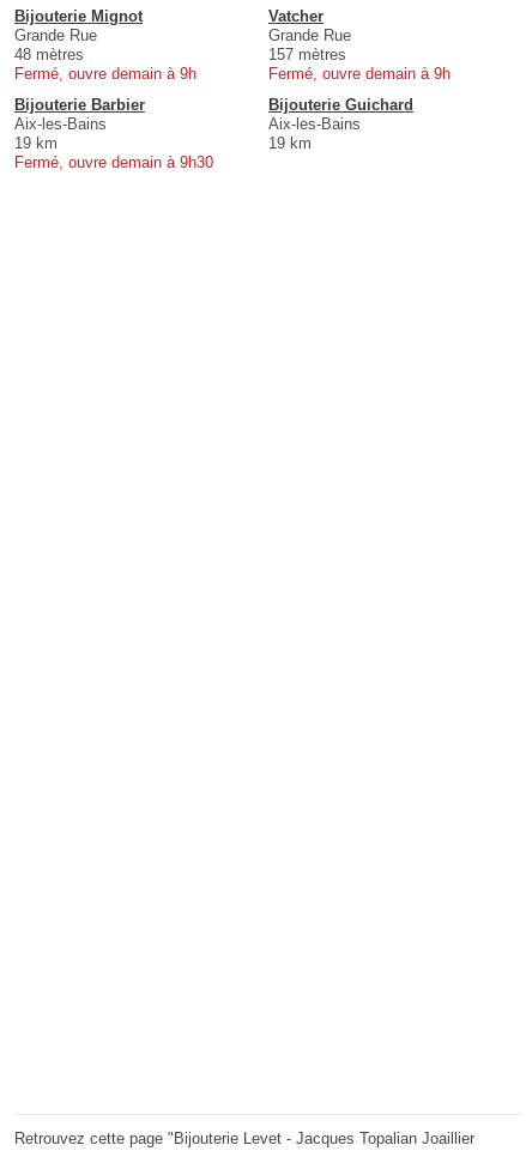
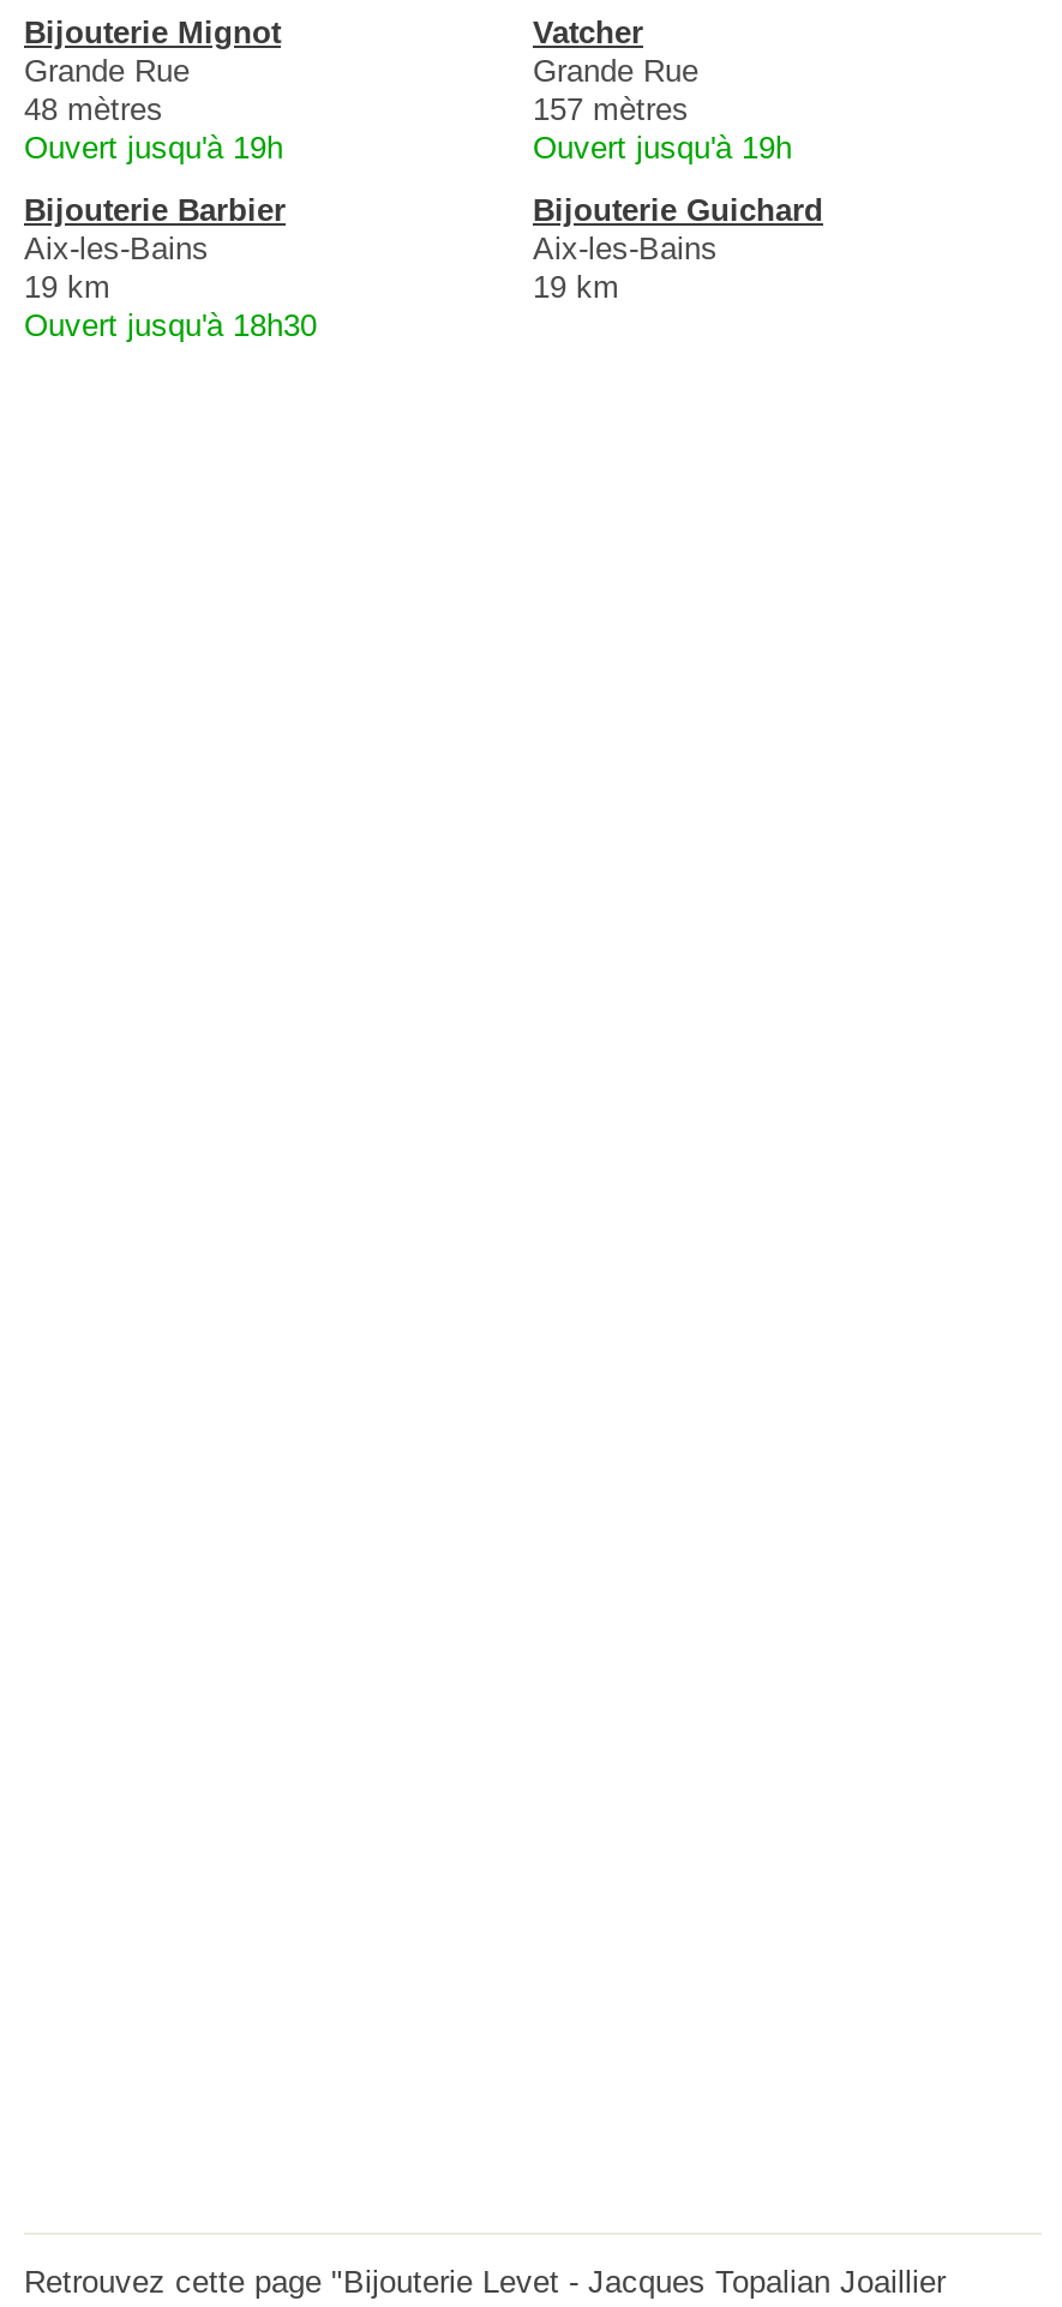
[14,65,197,83] Fermé, ouvre demain à 9h -> [24,129,283,165] Ouvert jusqu'à 19h
[268,65,451,83] Fermé, ouvre demain à 9h -> [533,129,792,165] Ouvert jusqu'à 19h
[14,153,213,171] Fermé, ouvre demain à 9h30 -> [24,307,317,343] Ouvert jusqu'à 18h30

